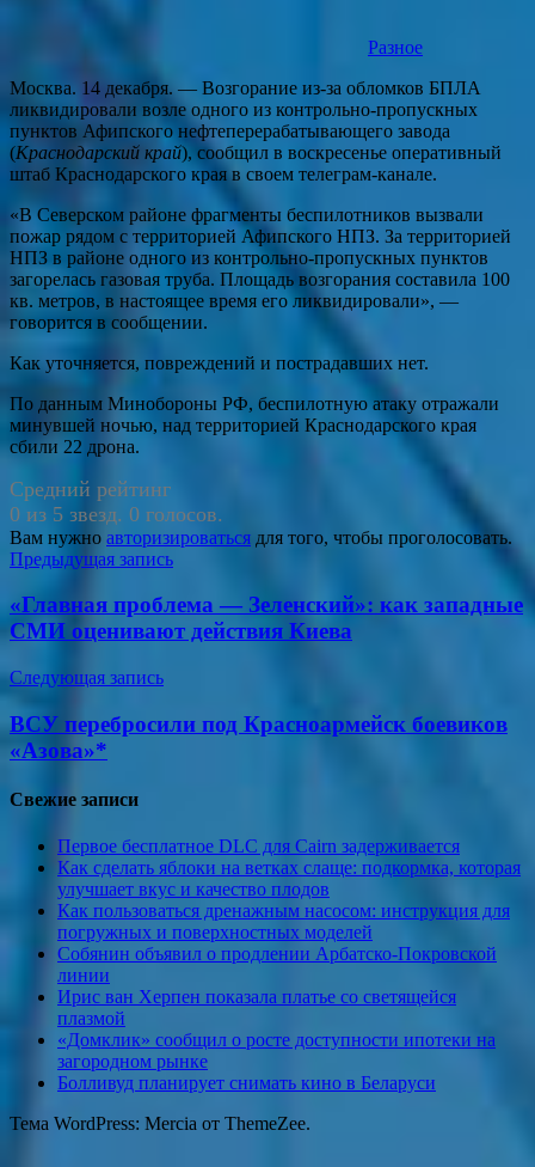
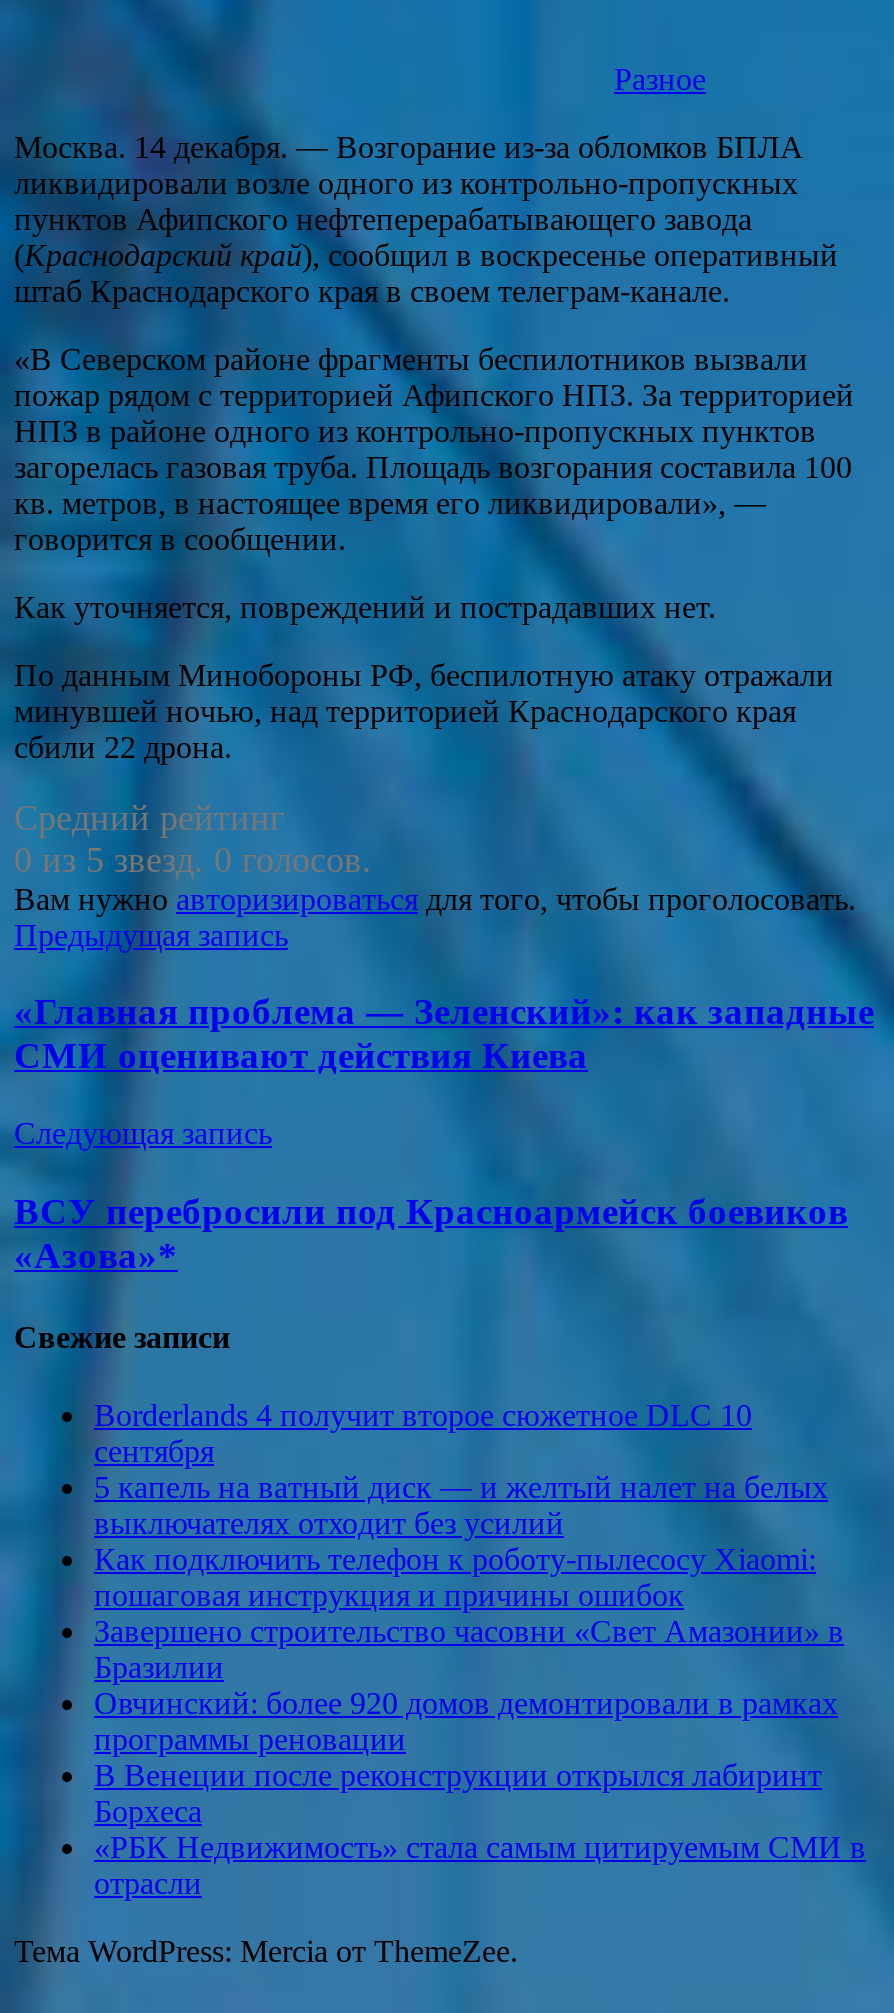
[57,836,521,1093] Первое бесплатное DLC для Cairn задерживается | Как сделать яблоки на ветках слаще: подкормка, которая | улучшает вкус и качество плодов | Как пользоваться дренажным насосом: инструкция для | погружных и поверхностных моделей | Собянин объявил о продлении Арбатско-Покровской | линии | Ирис ван Херпен показала платье со светящейся | плазмой | «Домклик» сообщил о росте доступности ипотеки на | загородном рынке | Болливуд планирует снимать кино в Беларуси -> [94,1398,866,1900] Borderlands 4 получит второе сюжетное DLC 10 | сентября | 5 капель на ватный диск — и желтый налет на белых | выключателях отходит без усилий | Как подключить телефон к роботу-пылесосу Xiaomi: | пошаговая инструкция и причины ошибок | Завершено строительство часовни «Свет Амазонии» в | Бразилии | Овчинский: более 920 домов демонтировали в рамках | программы реновации | В Венеции после реконструкции открылся лабиринт | Борхеса | «РБК Недвижимость» стала самым цитируемым СМИ в | отрасли

